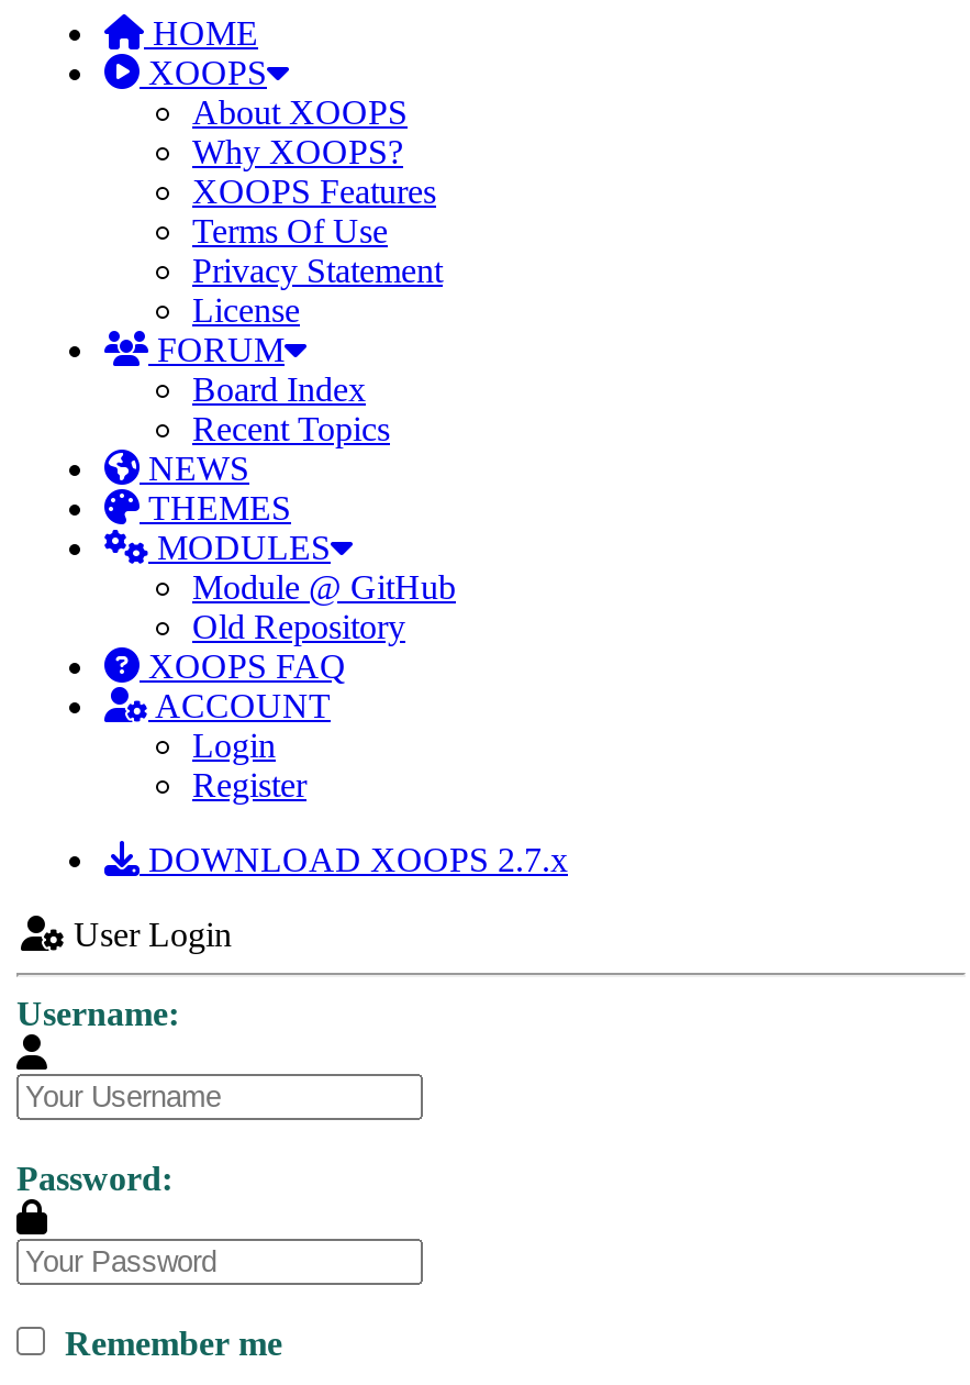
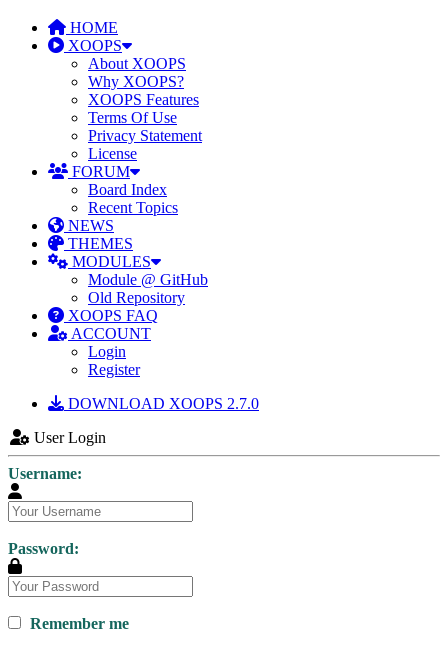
[140,841,568,878] DOWNLOAD XOOPS 2.7.x -> [64,395,259,412] DOWNLOAD XOOPS 2.7.0

